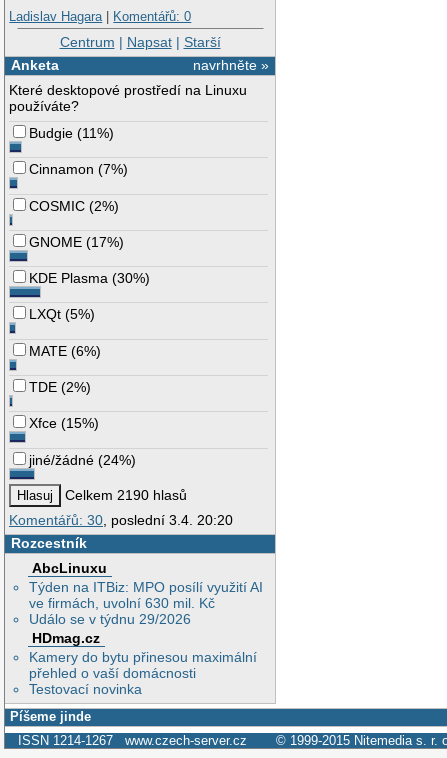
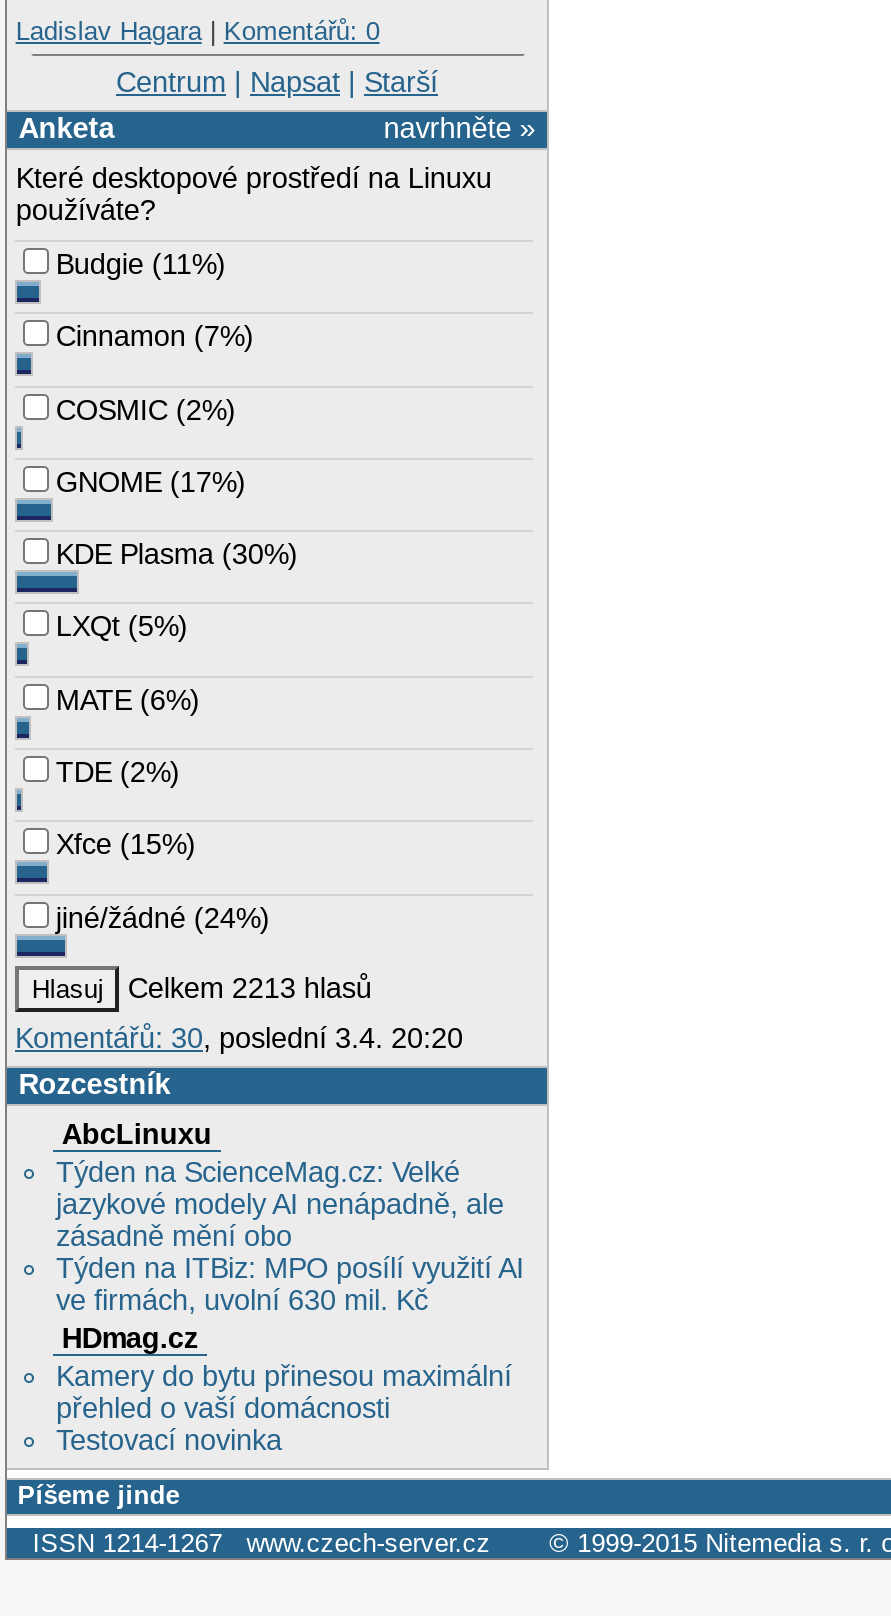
[61,487,187,503] Celkem 2190 hlasů -> [120,972,372,1004] Celkem 2213 hlasů
none -> [56,1156,504,1252] Týden na ScienceMag.cz: Velké | jazykové modely AI nenápadně, ale | zásadně mění obo
moved [29,579,263,611] -> [56,1252,524,1316]: Týden na ITBiz: MPO posílí využití AI | ve firmách, uvolní 630 mil. Kč
[29,611,191,627] Událo se v týdnu 29/2026 -> none

